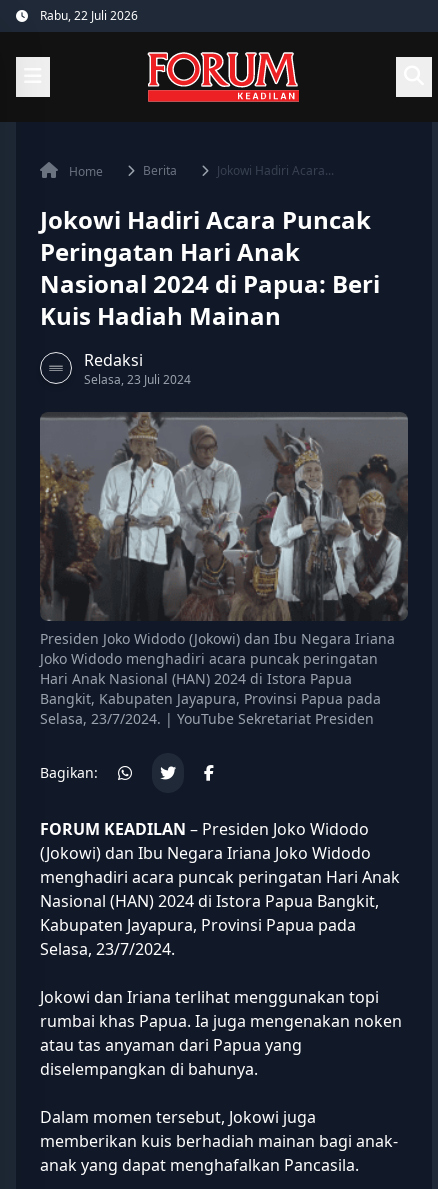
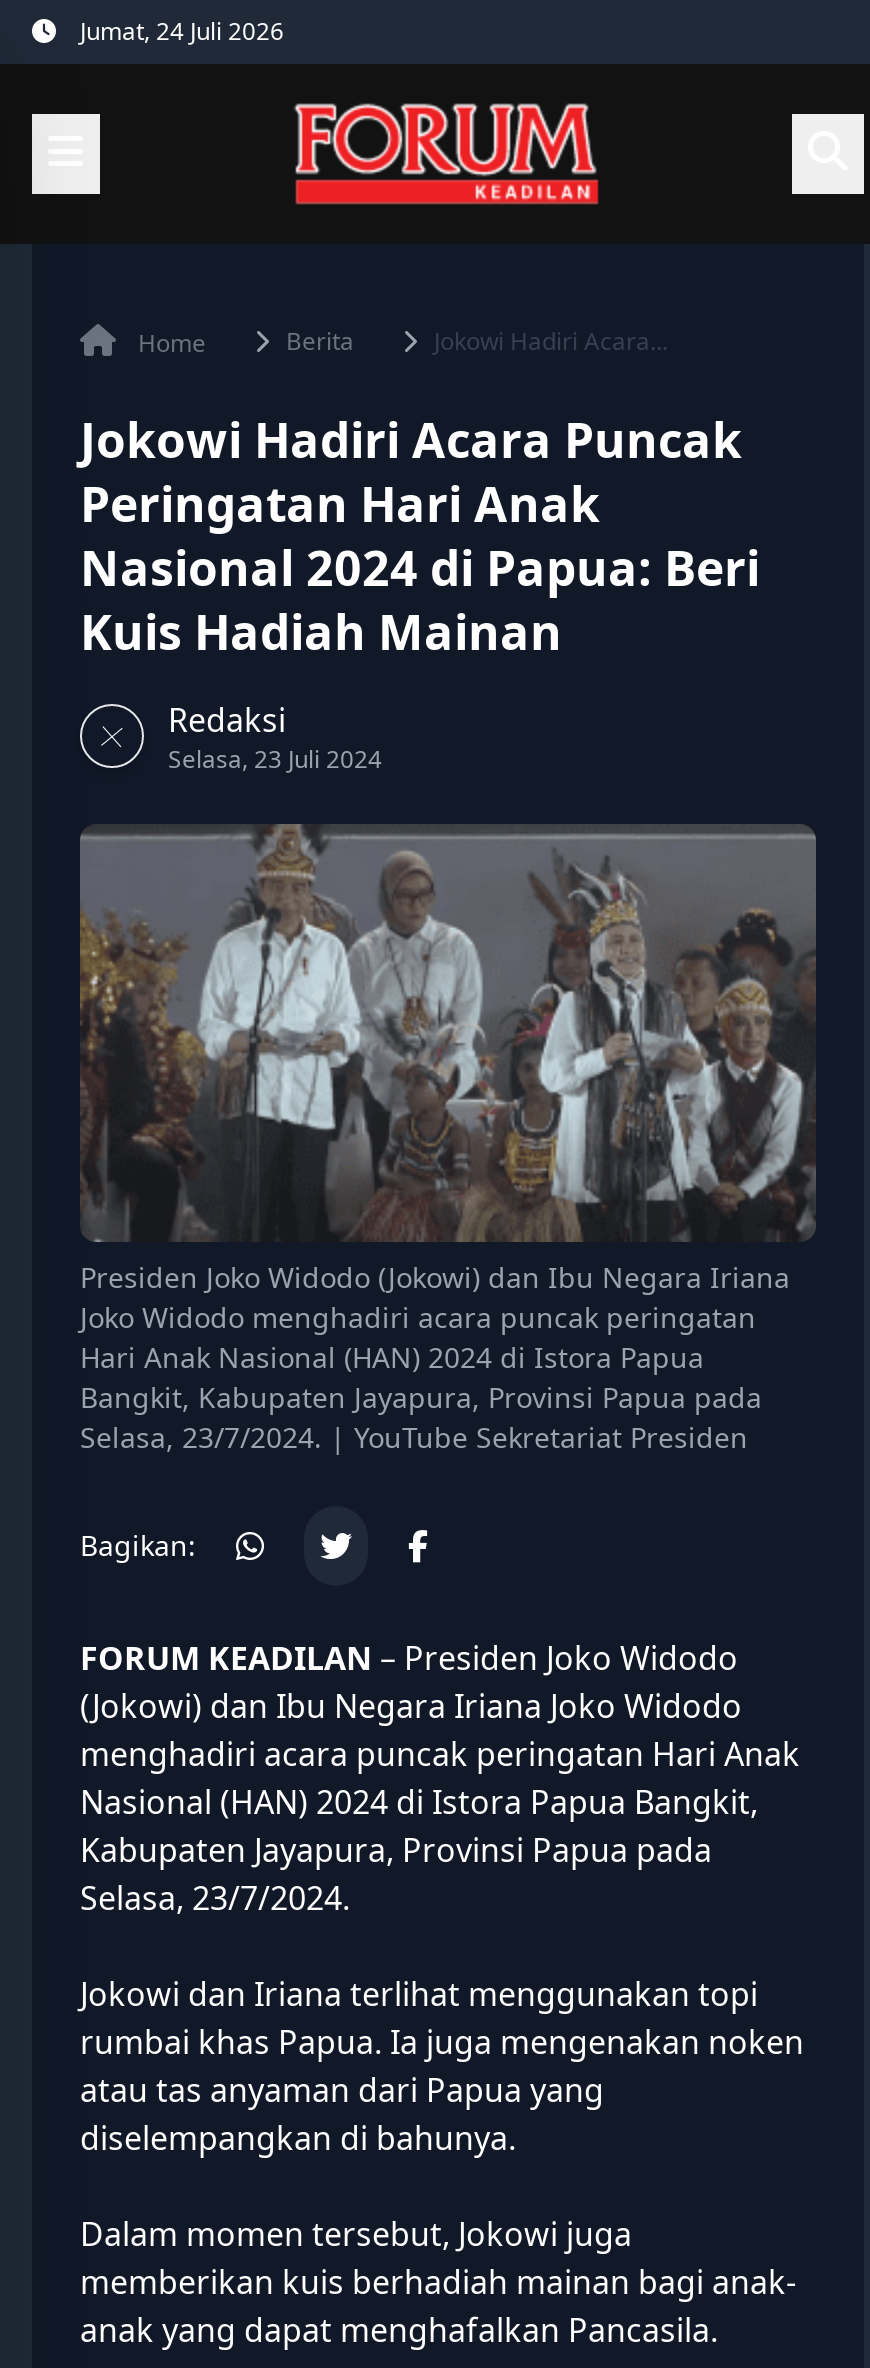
[40,7,138,24] Rabu, 22 Juli 2026 -> [80,14,284,48] Jumat, 24 Juli 2026

